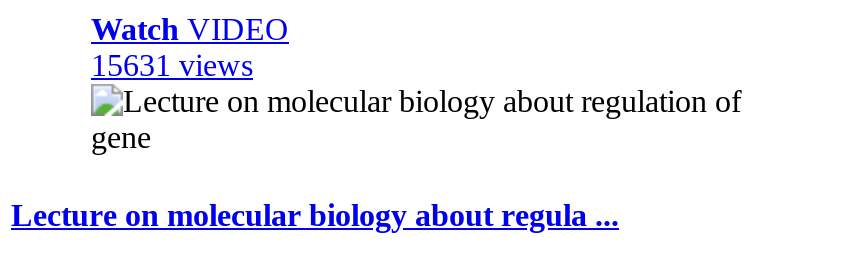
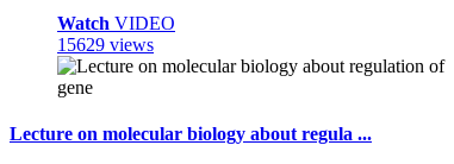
[91,48,253,82] 15631 views -> [57,35,154,55] 15629 views

